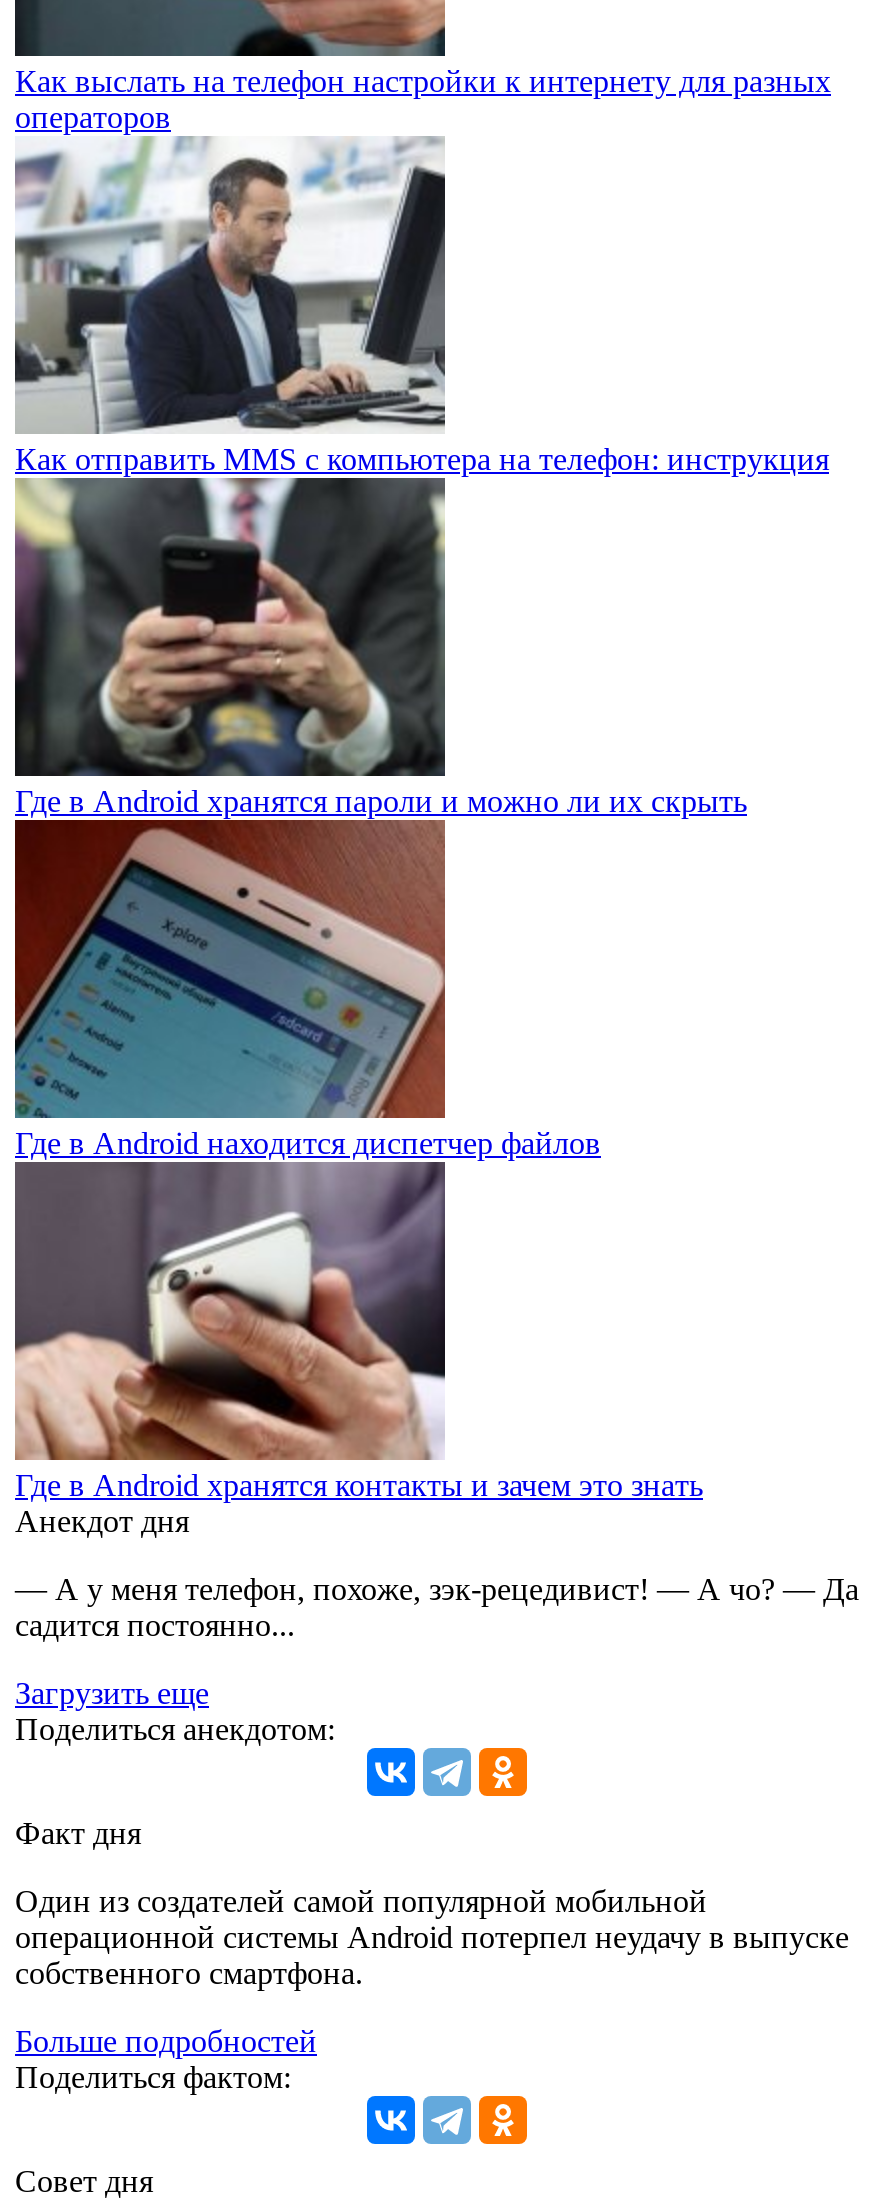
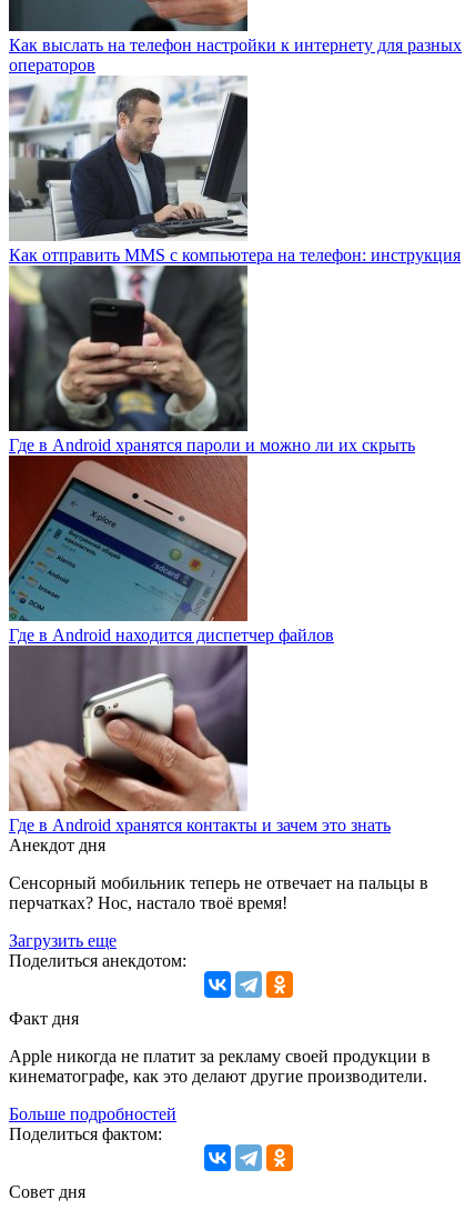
[15,1571,859,1641] — А у меня телефон, похоже, зэк-рецедивист! — А чо? — Да | садится постоянно... -> [9,873,428,912] Сенсорный мобильник теперь не отвечает на пальцы в | перчатках? Нос, настало твоё время!
[15,1883,849,1989] Один из создателей самой популярной мобильной | операционной системы Android потерпел неудачу в выпуске | собственного смартфона. -> [9,1046,431,1085] Apple никогда не платит за рекламу своей продукции в | кинематографе, как это делают другие производители.

